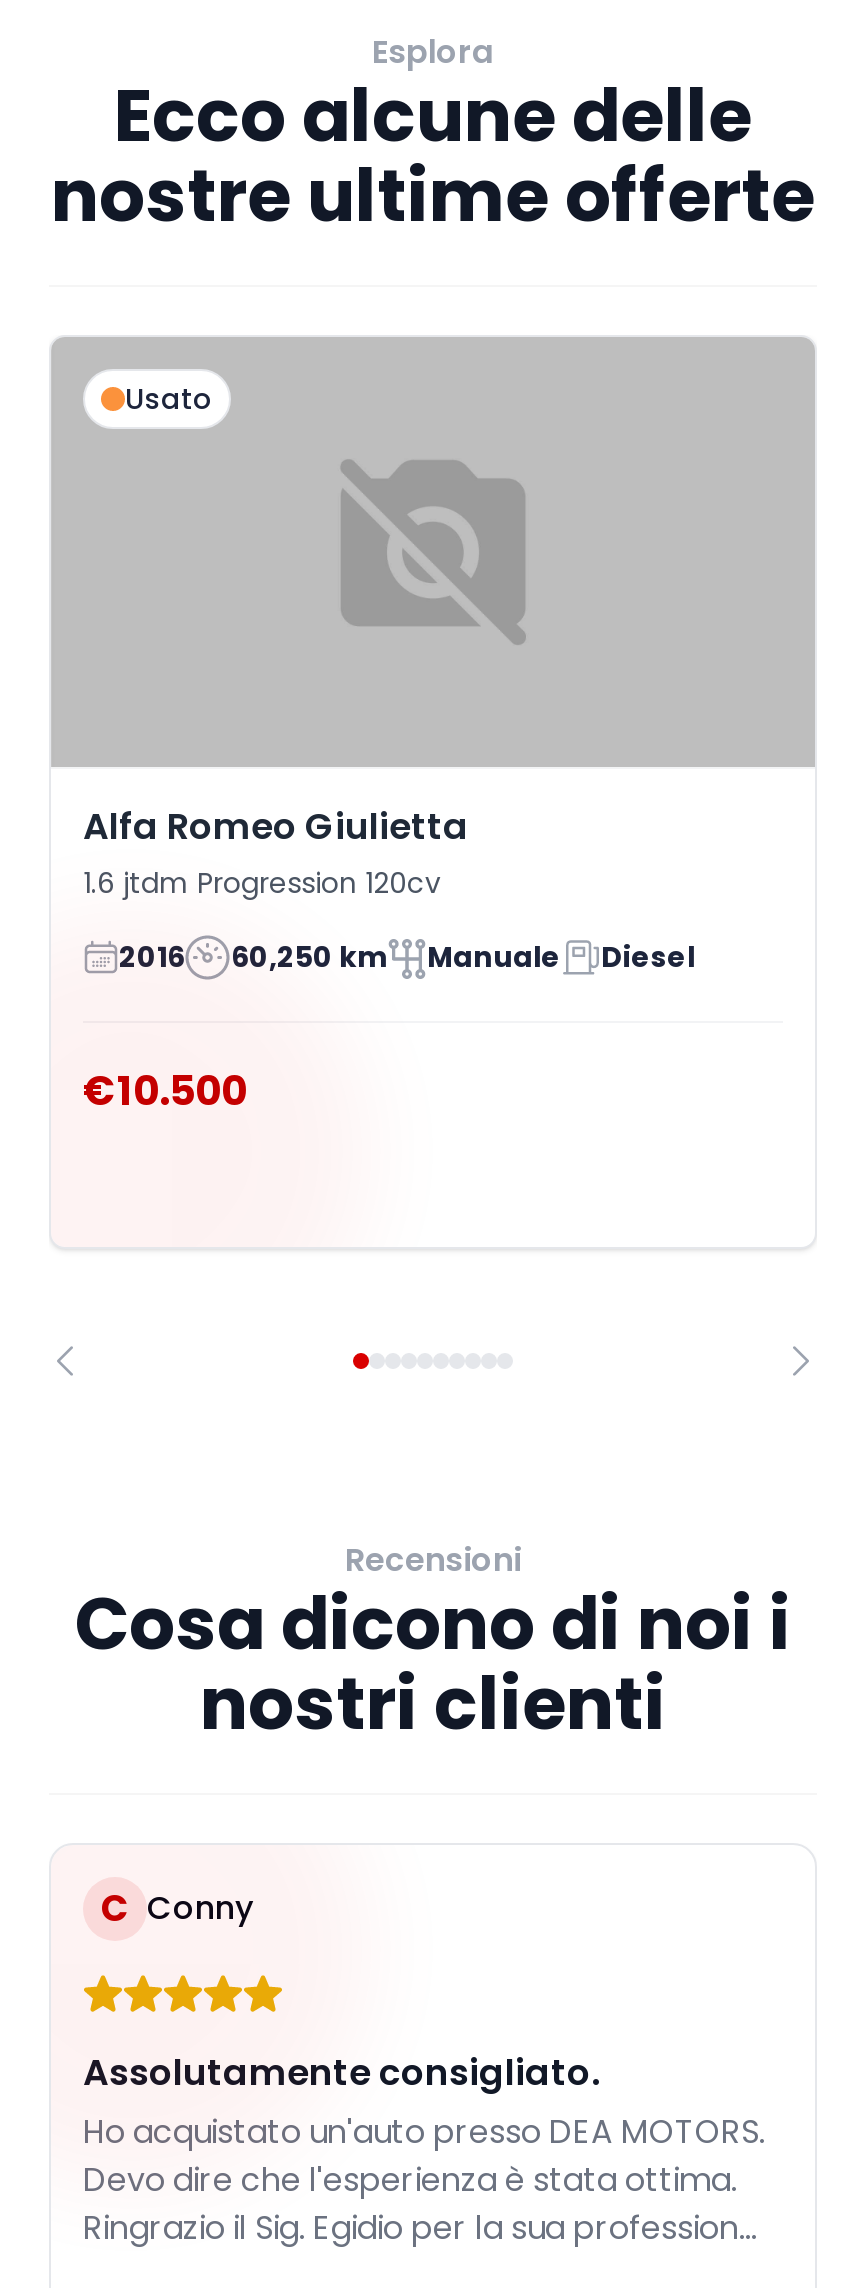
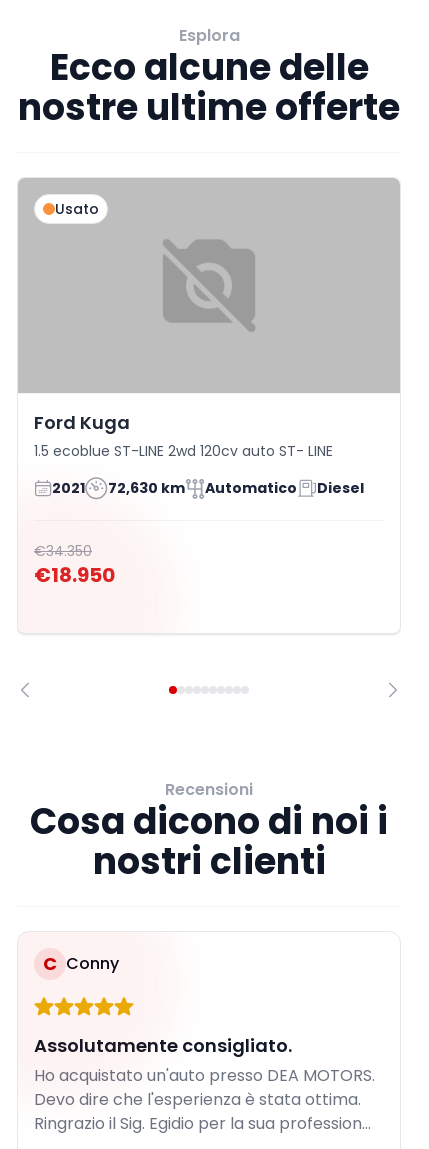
[83,801,469,903] Alfa Romeo Giulietta | 1.6 jtdm Progression 120cv -> [34,410,333,461] Ford Kuga | 1.5 ecoblue ST-LINE 2wd 120cv auto ST- LINE
[119,938,561,978] 2016 | 60,250 km | Manuale -> [52,478,297,498] 2021 | 72,630 km | Automatico
[83,1063,247,1119] €10.500 -> [34,541,115,589] €34.350 | €18.950

